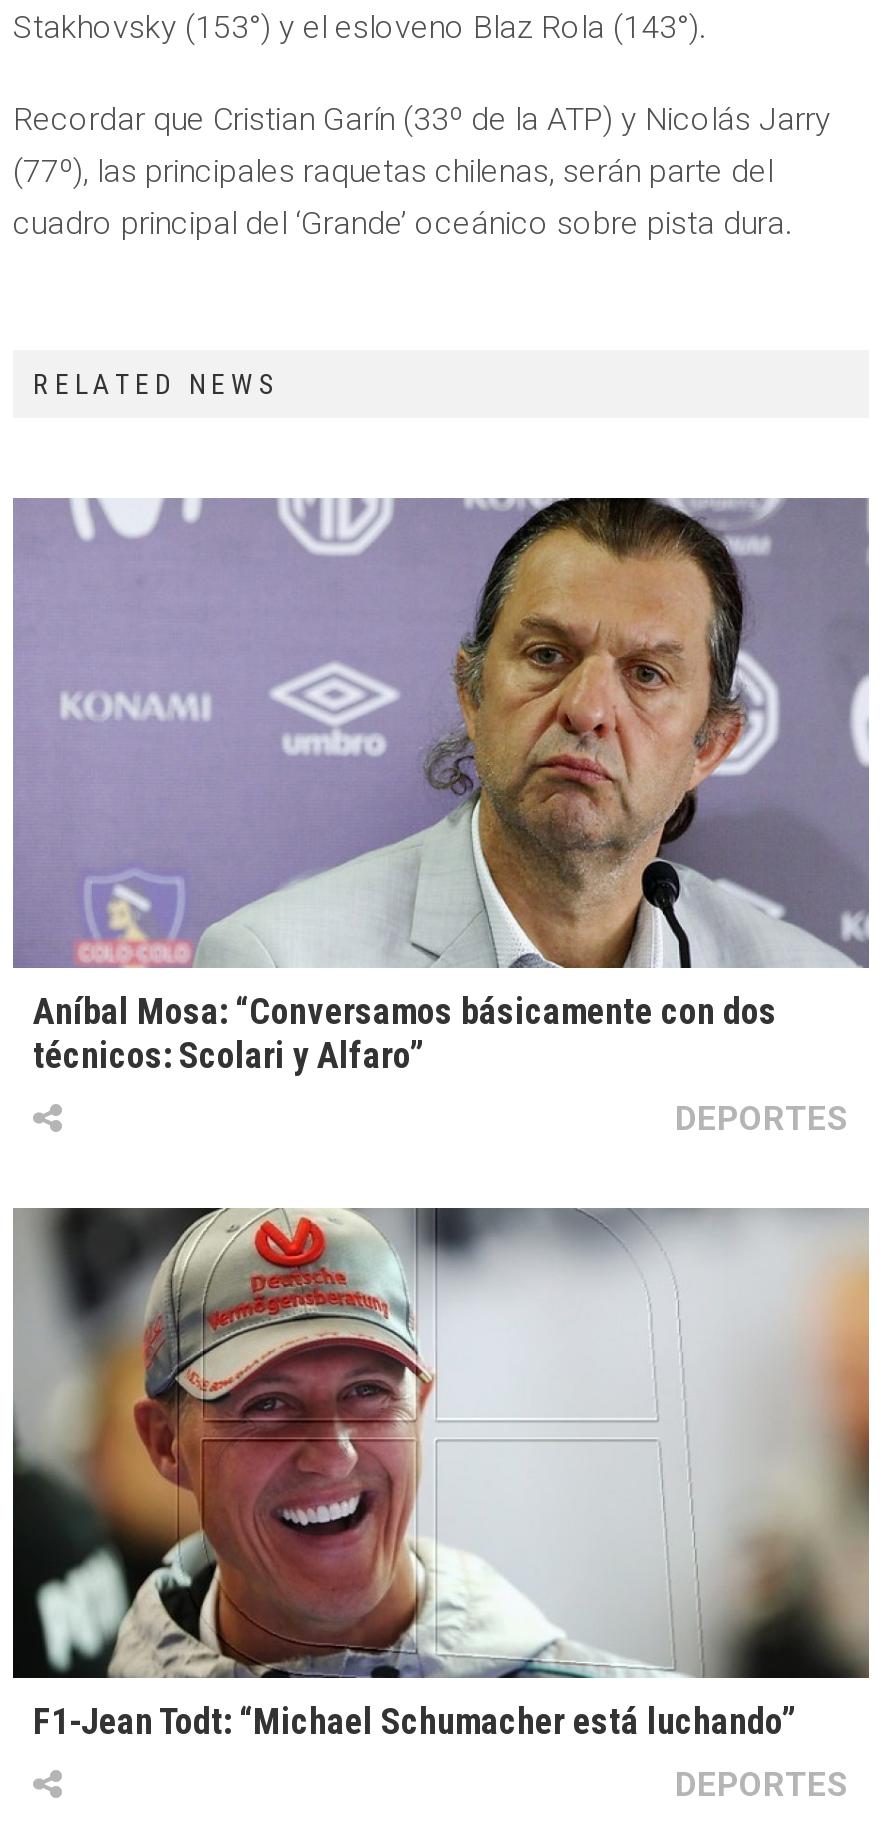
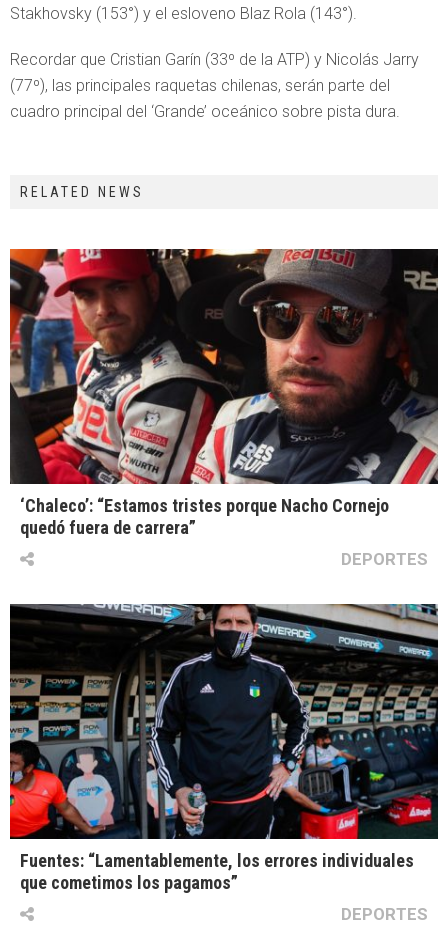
[11,496,869,1076] [image] | Aníbal Mosa: “Conversamos básicamente con dos | técnicos: Scolari y Alfaro” -> [9,248,439,538] [image] | ‘Chaleco’: “Estamos tristes porque Nacho Cornejo | quedó fuera de carrera”
[11,1206,871,1743] [image] | F1-Jean Todt: “Michael Schumacher está luchando” -> [9,603,439,893] [image] | Fuentes: “Lamentablemente, los errores individuales | que cometimos los pagamos”

